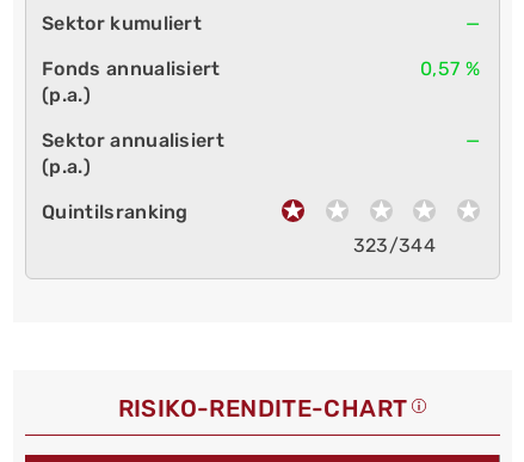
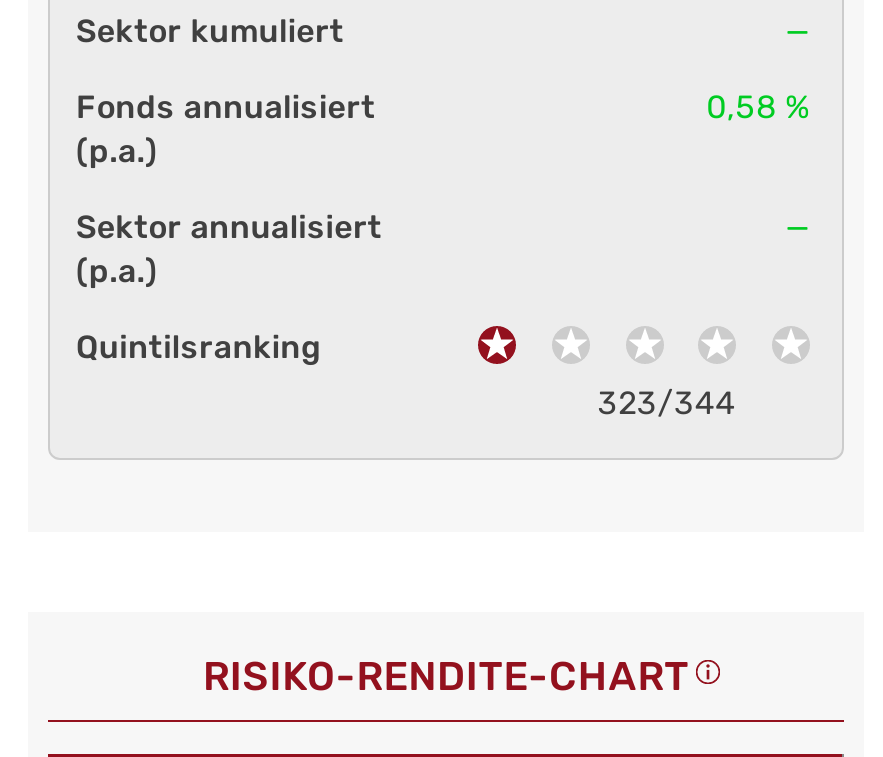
[420,57,480,80] 0,57 % -> [706,87,810,125] 0,58 %

